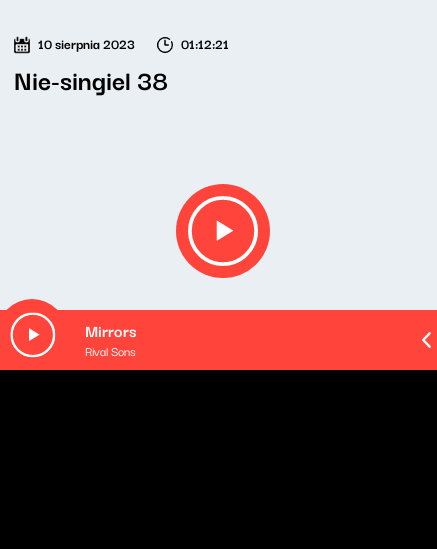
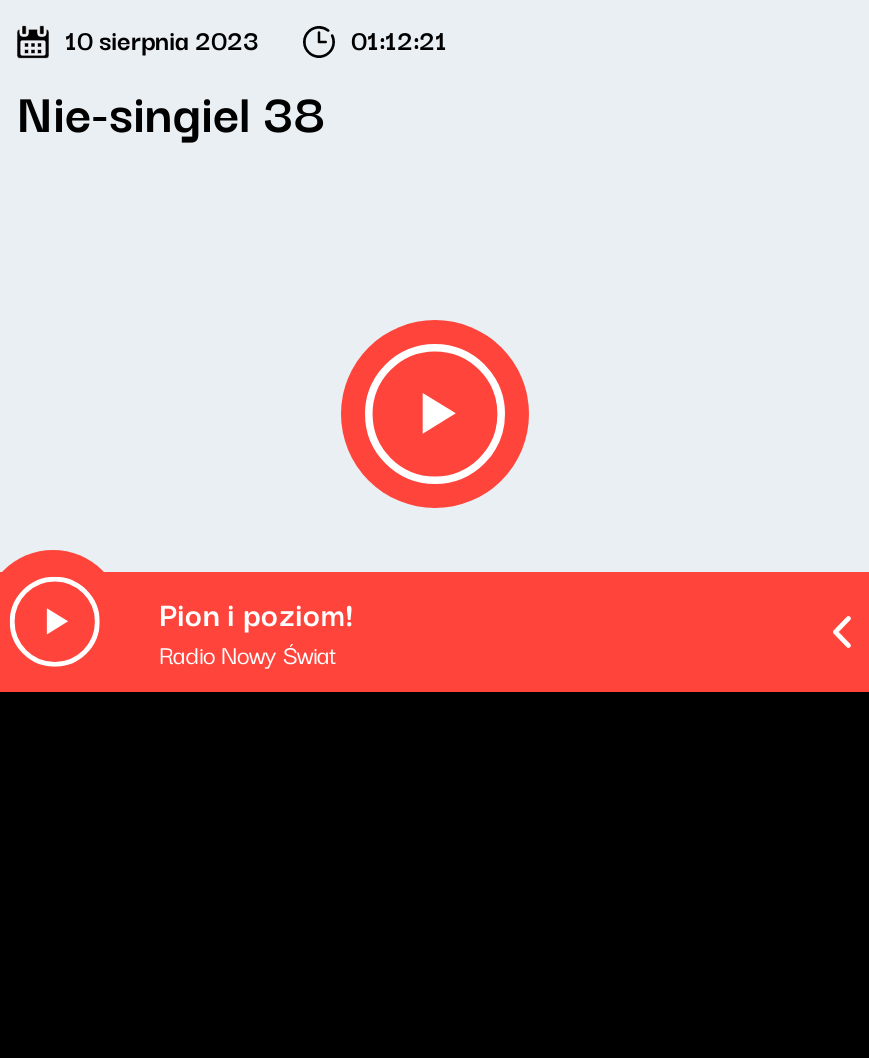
[85,318,136,360] Mirrors | Rival Sons -> [159,588,353,672] Pion i poziom! | Radio Nowy Świat

